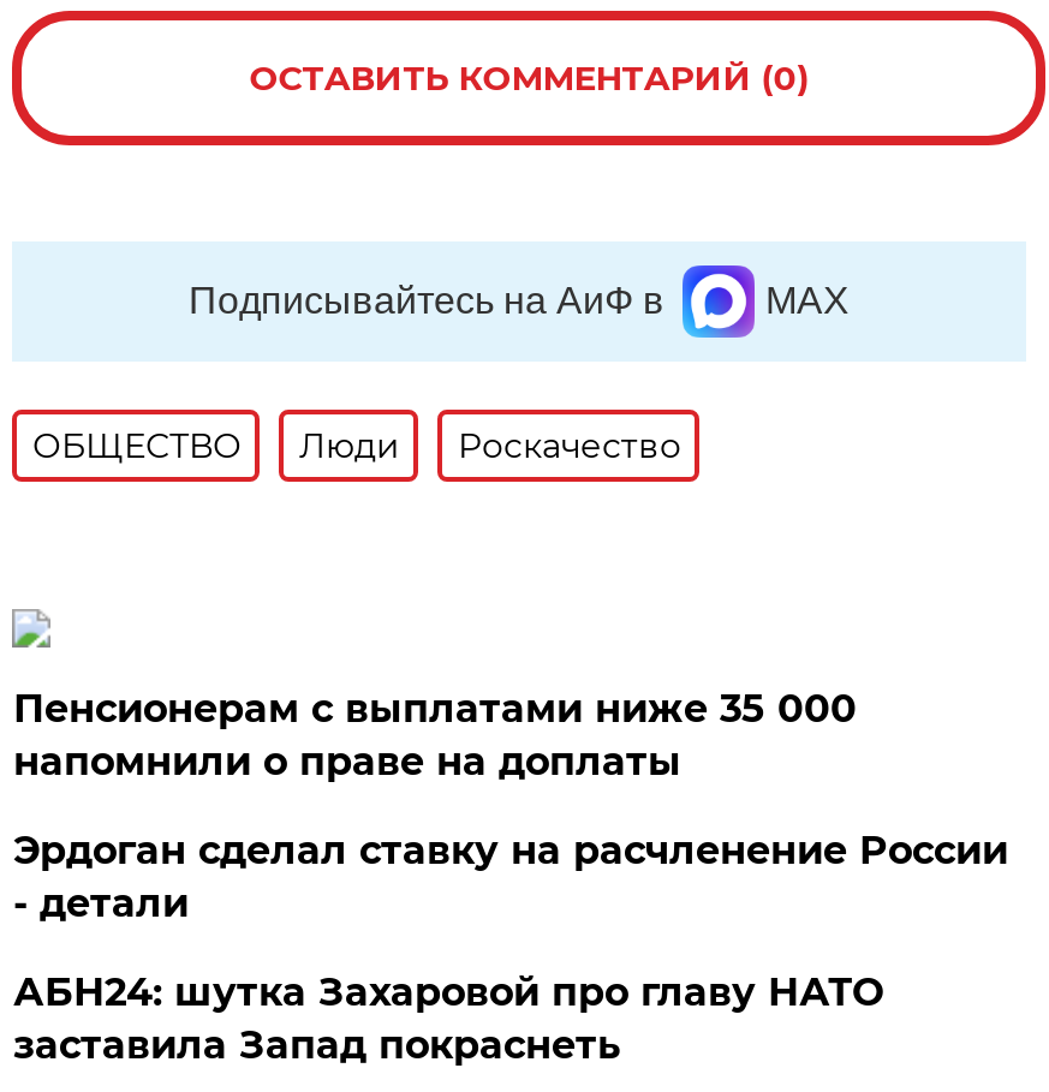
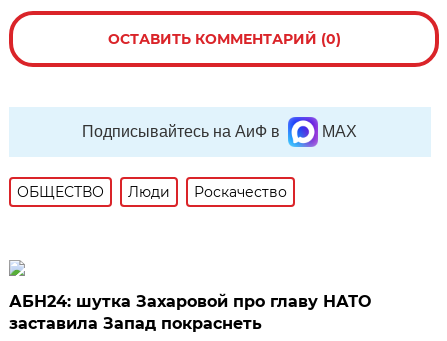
[13,685,1008,925] Пенсионерам с выплатами ниже 35 000 | напомнили о праве на доплаты | Эрдоган сделал ставку на расчленение России | - детали -> none

